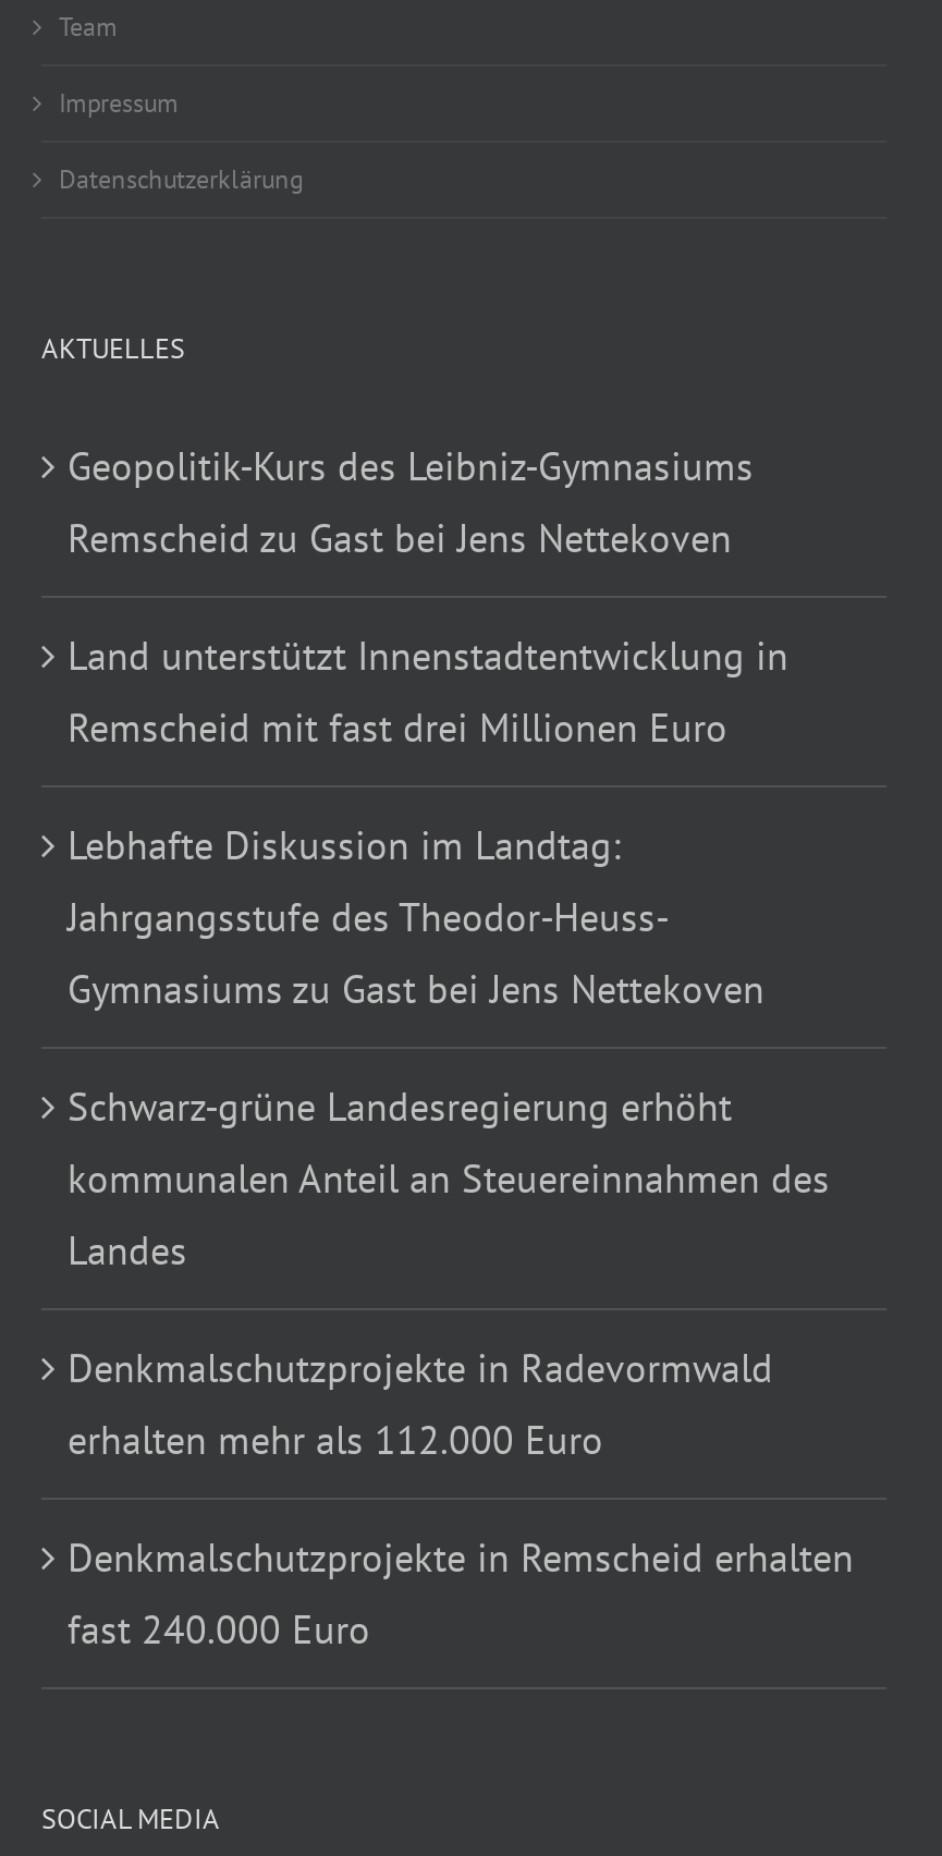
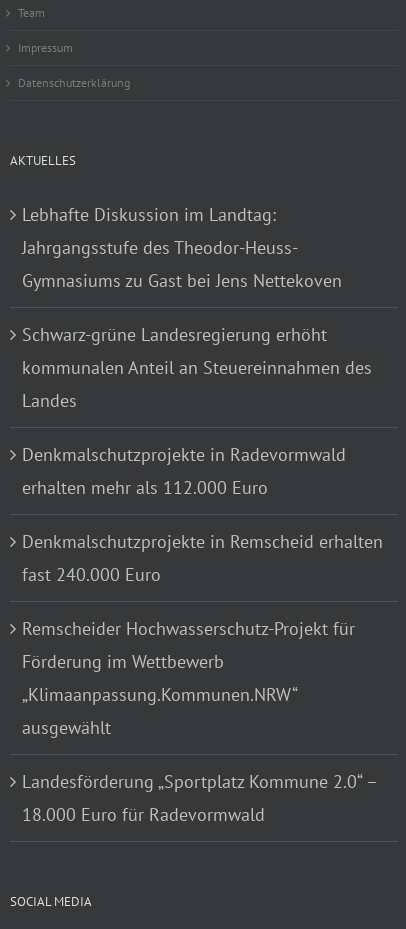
[68,442,788,754] Geopolitik-Kurs des Leibniz-Gymnasiums | Remscheid zu Gast bei Jens Nettekoven | Land unterstützt Innenstadtentwicklung in | Remscheid mit fast drei Millionen Euro -> none
moved [68,821,854,1656] -> [22,203,383,586]: Lebhafte Diskussion im Landtag: | Jahrgangsstufe des Theodor-Heuss- | Gymnasiums zu Gast bei Jens Nettekoven | ... | Denkmalschutzprojekte in Remscheid erhalten | fast 240.000 Euro
none -> [22,617,377,826] Remscheider Hochwasserschutz-Projekt für | Förderung im Wettbewerb | „Klimaanpassung.Kommunen.NRW“ | ausgewählt | Landesförderung „Sportplatz Kommune 2.0“ – | 18.000 Euro für Radevormwald

